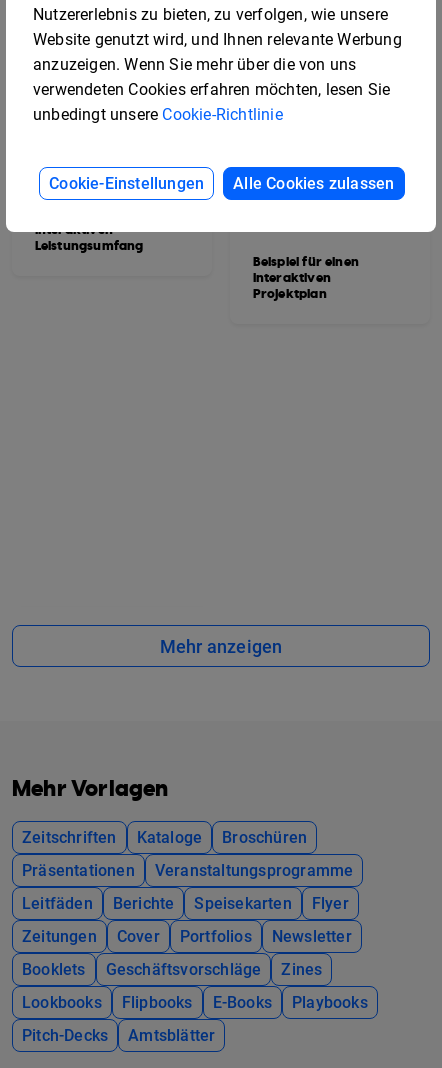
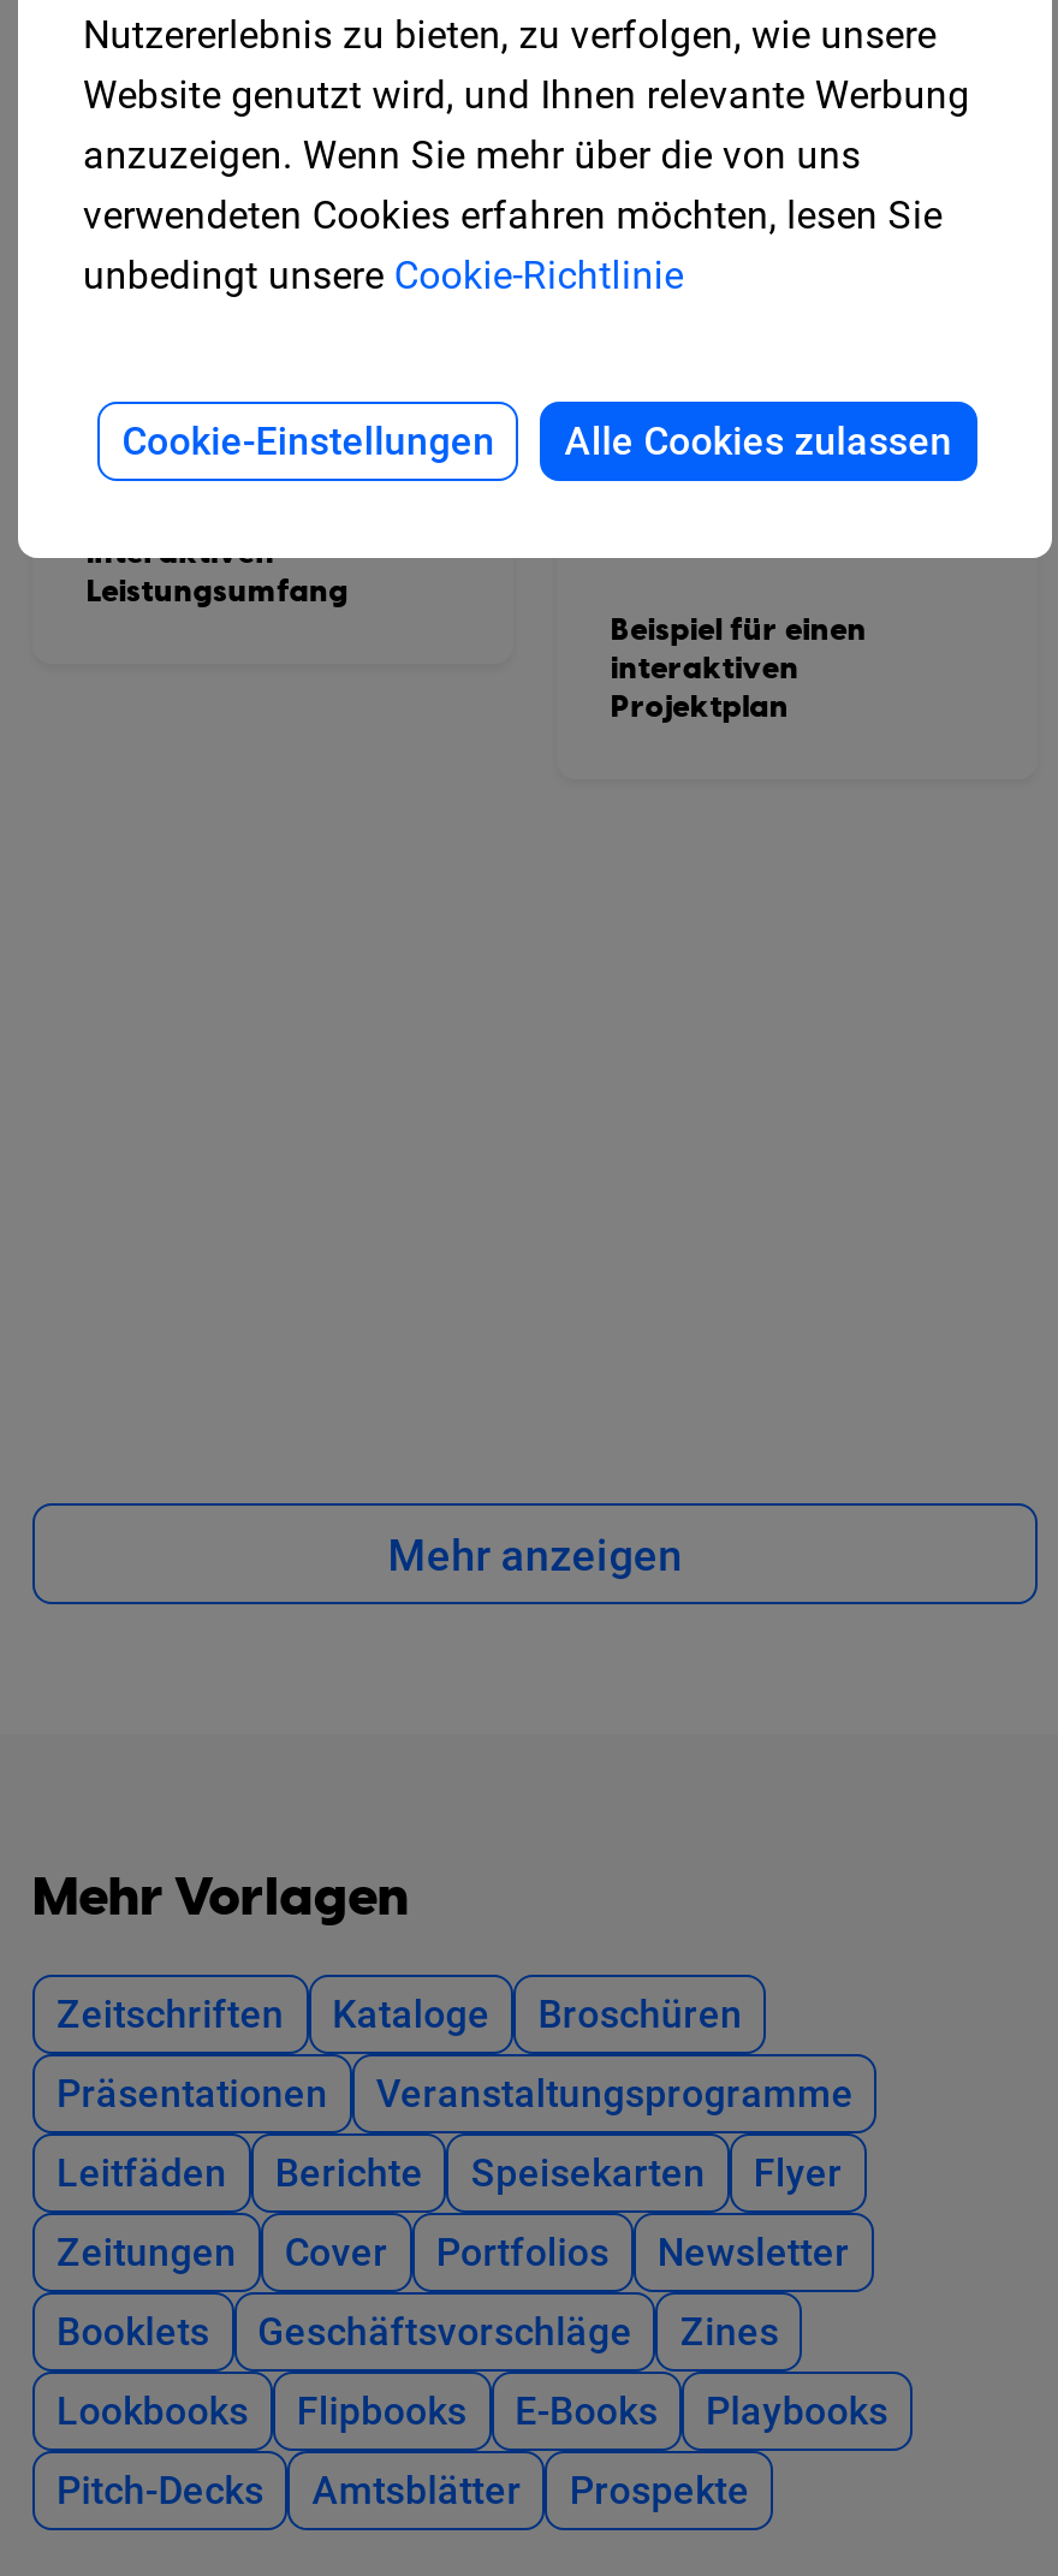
none -> [570,2468,749,2513] Prospekte

